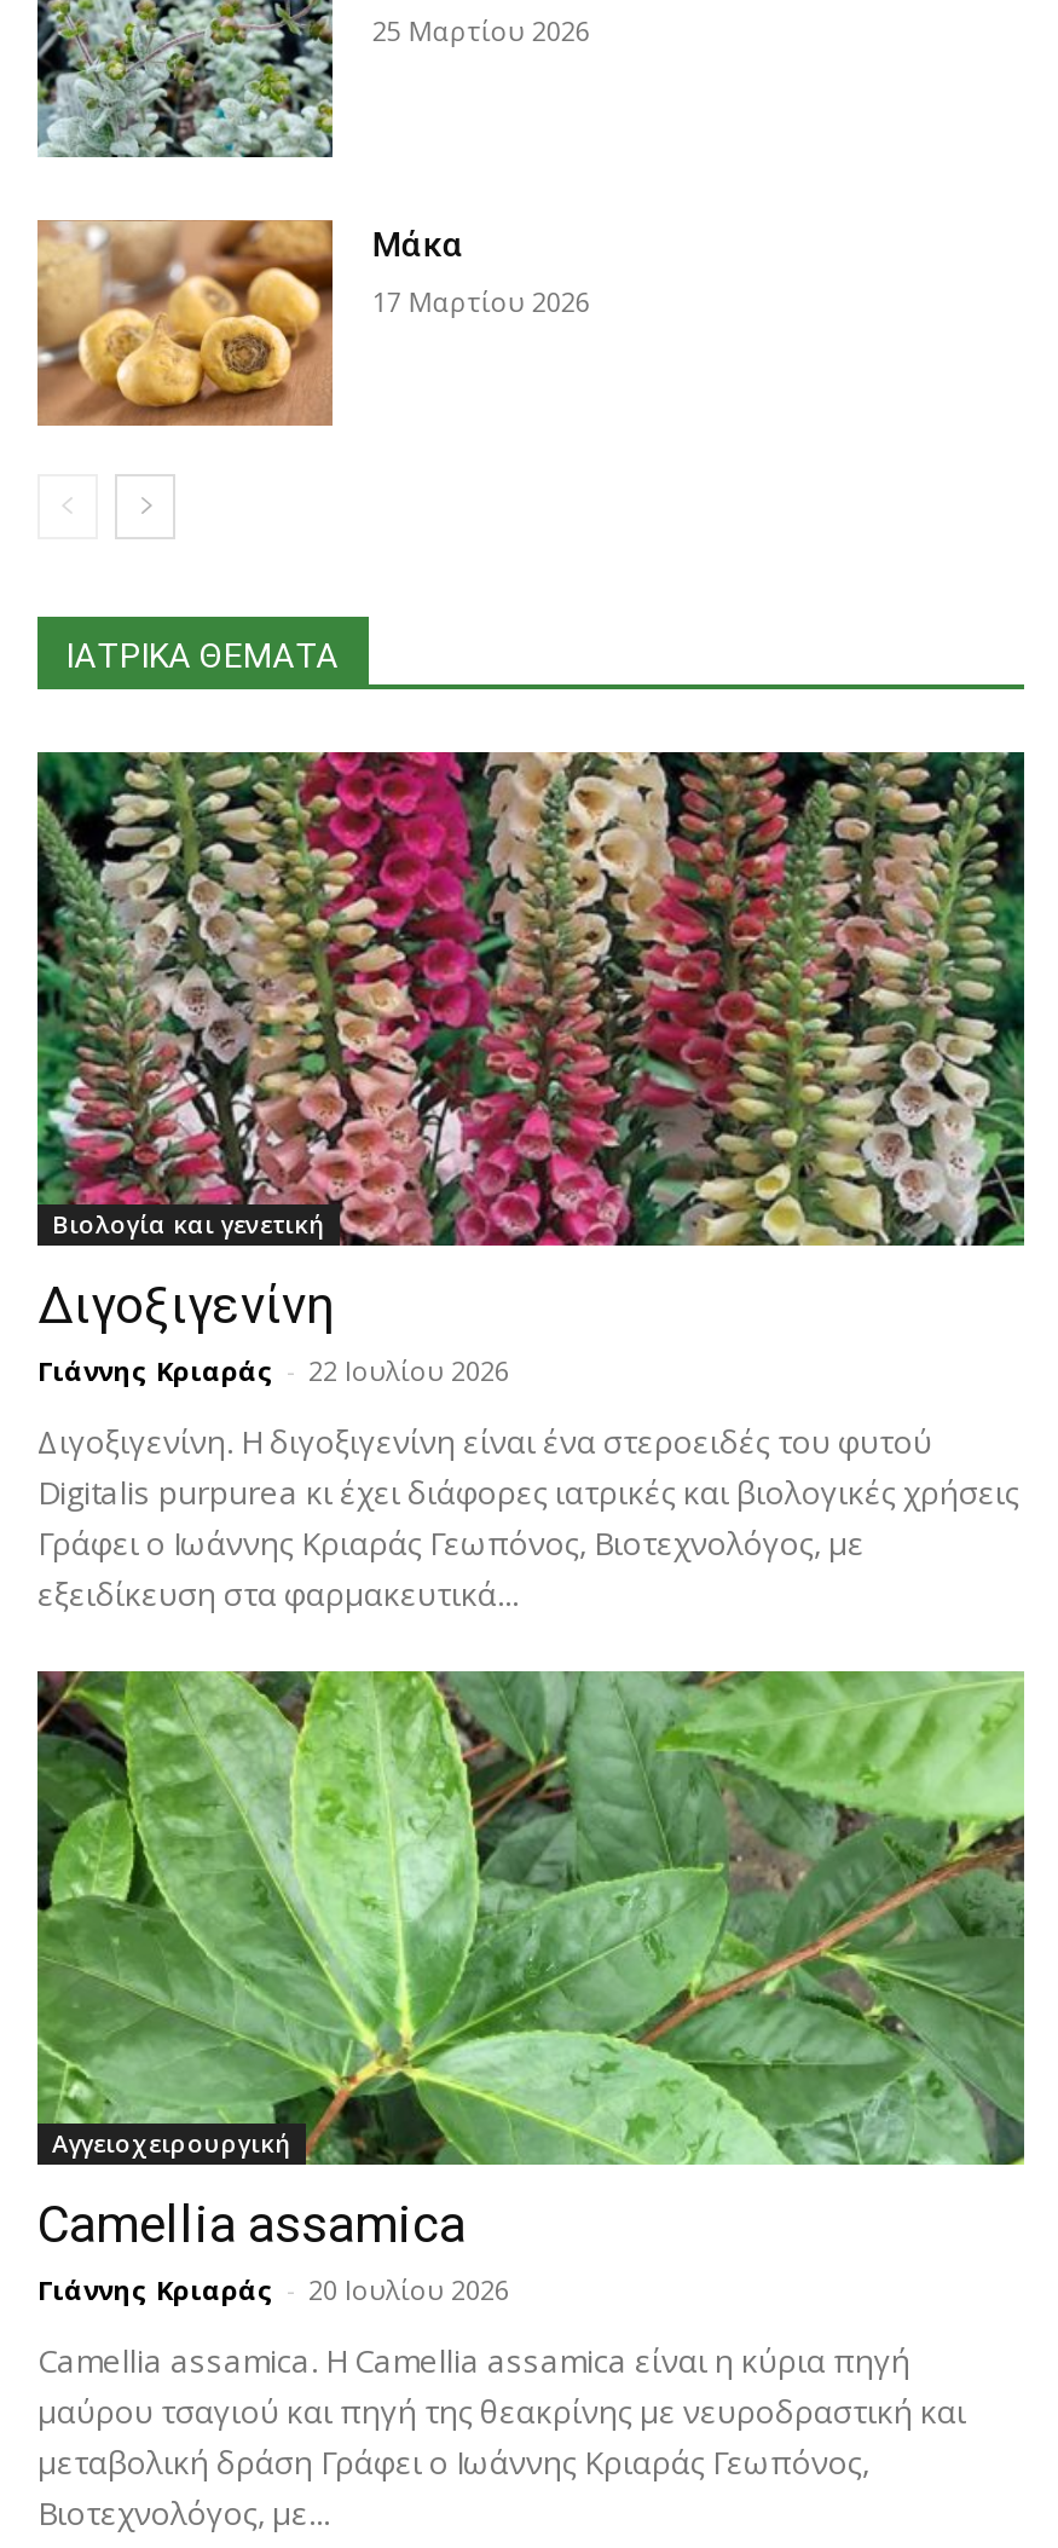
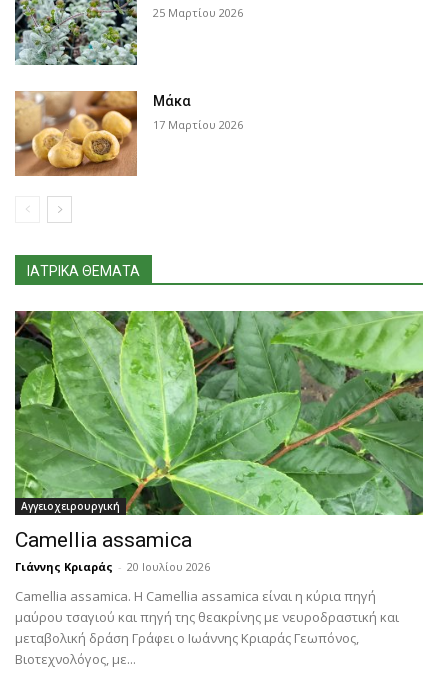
[35,750,1027,1617] [image] | Βιολογία και γενετική | Διγοξιγενίνη | Γιάννης Κριαράς - 22 Ιουλίου 2026 | Διγοξιγενίνη. H διγοξιγενίνη είναι ένα στεροειδές του φυτού | Digitalis purpurea κι έχει διάφορες ιατρικές και βιολογικές χρήσεις | Γράφει ο Ιωάννης Κριαράς Γεωπόνος, Βιοτεχνολόγος, με | εξειδίκευση στα φαρμακευτικά... -> none

